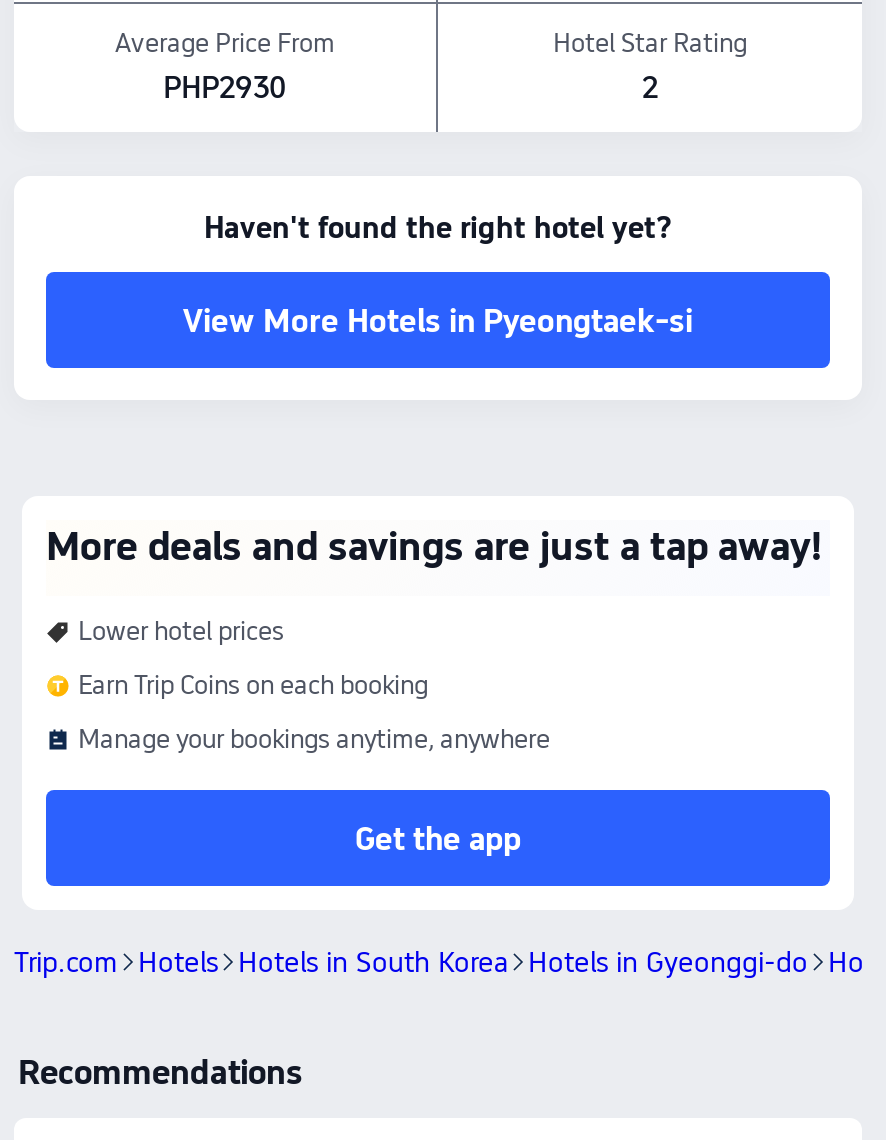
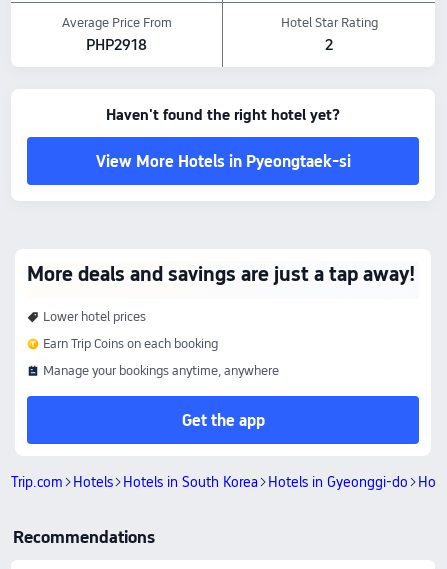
[163,70,287,106] PHP2930 -> [86,36,147,54] PHP2918

